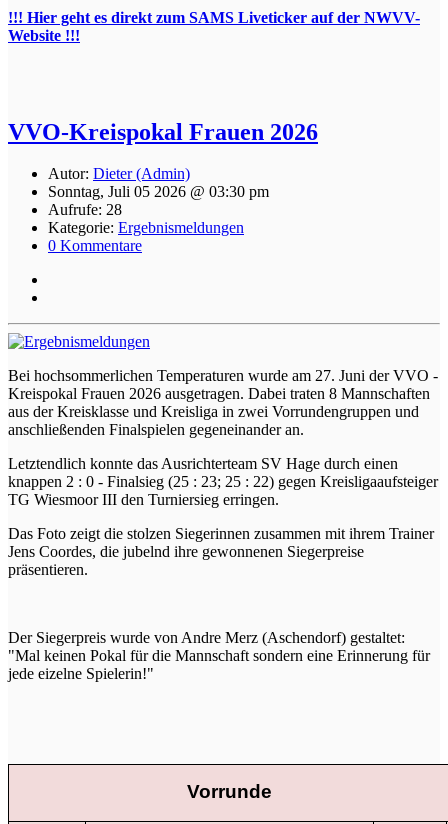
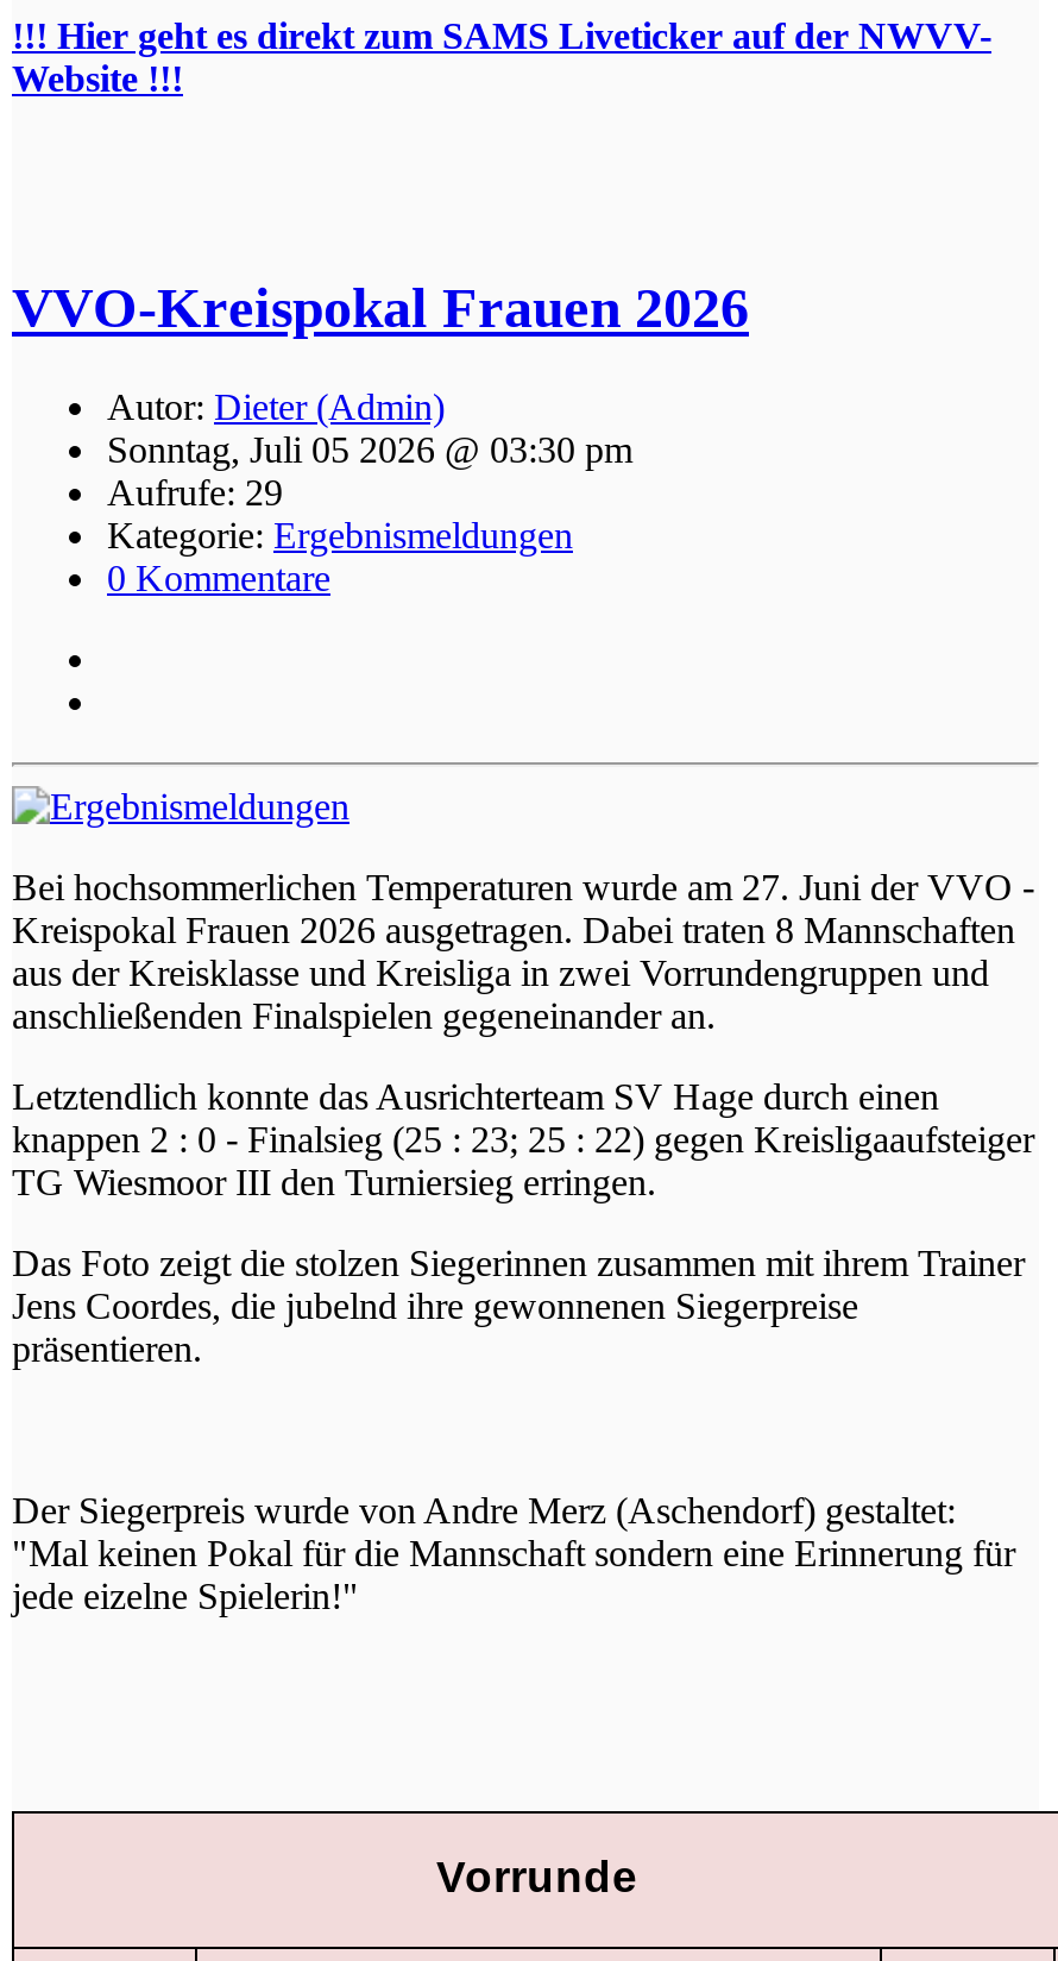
[48,201,122,218] Aufrufe: 28 -> [107,473,283,513] Aufrufe: 29

